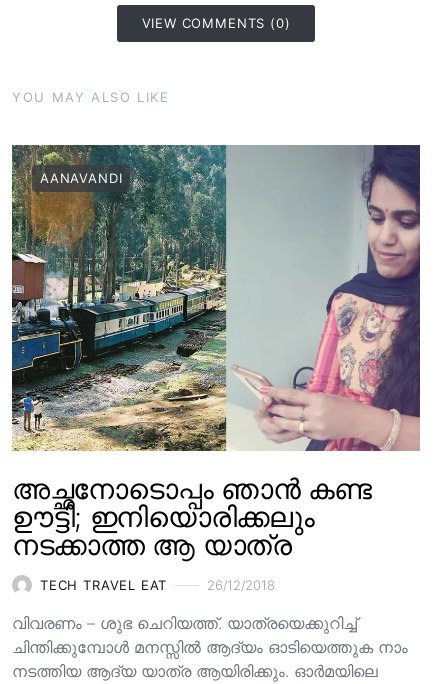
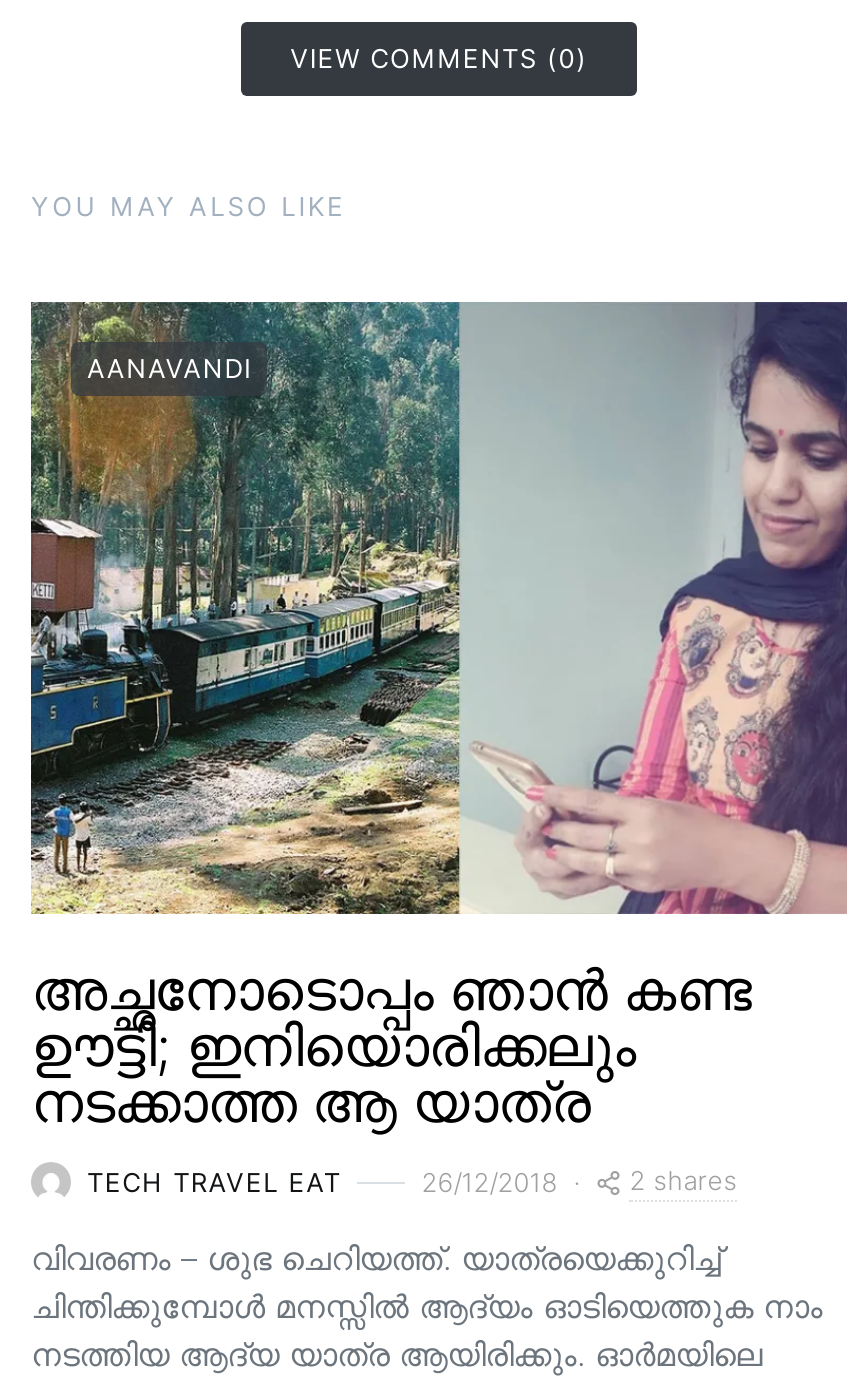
none -> [629,1165,737,1197] 2 shares

